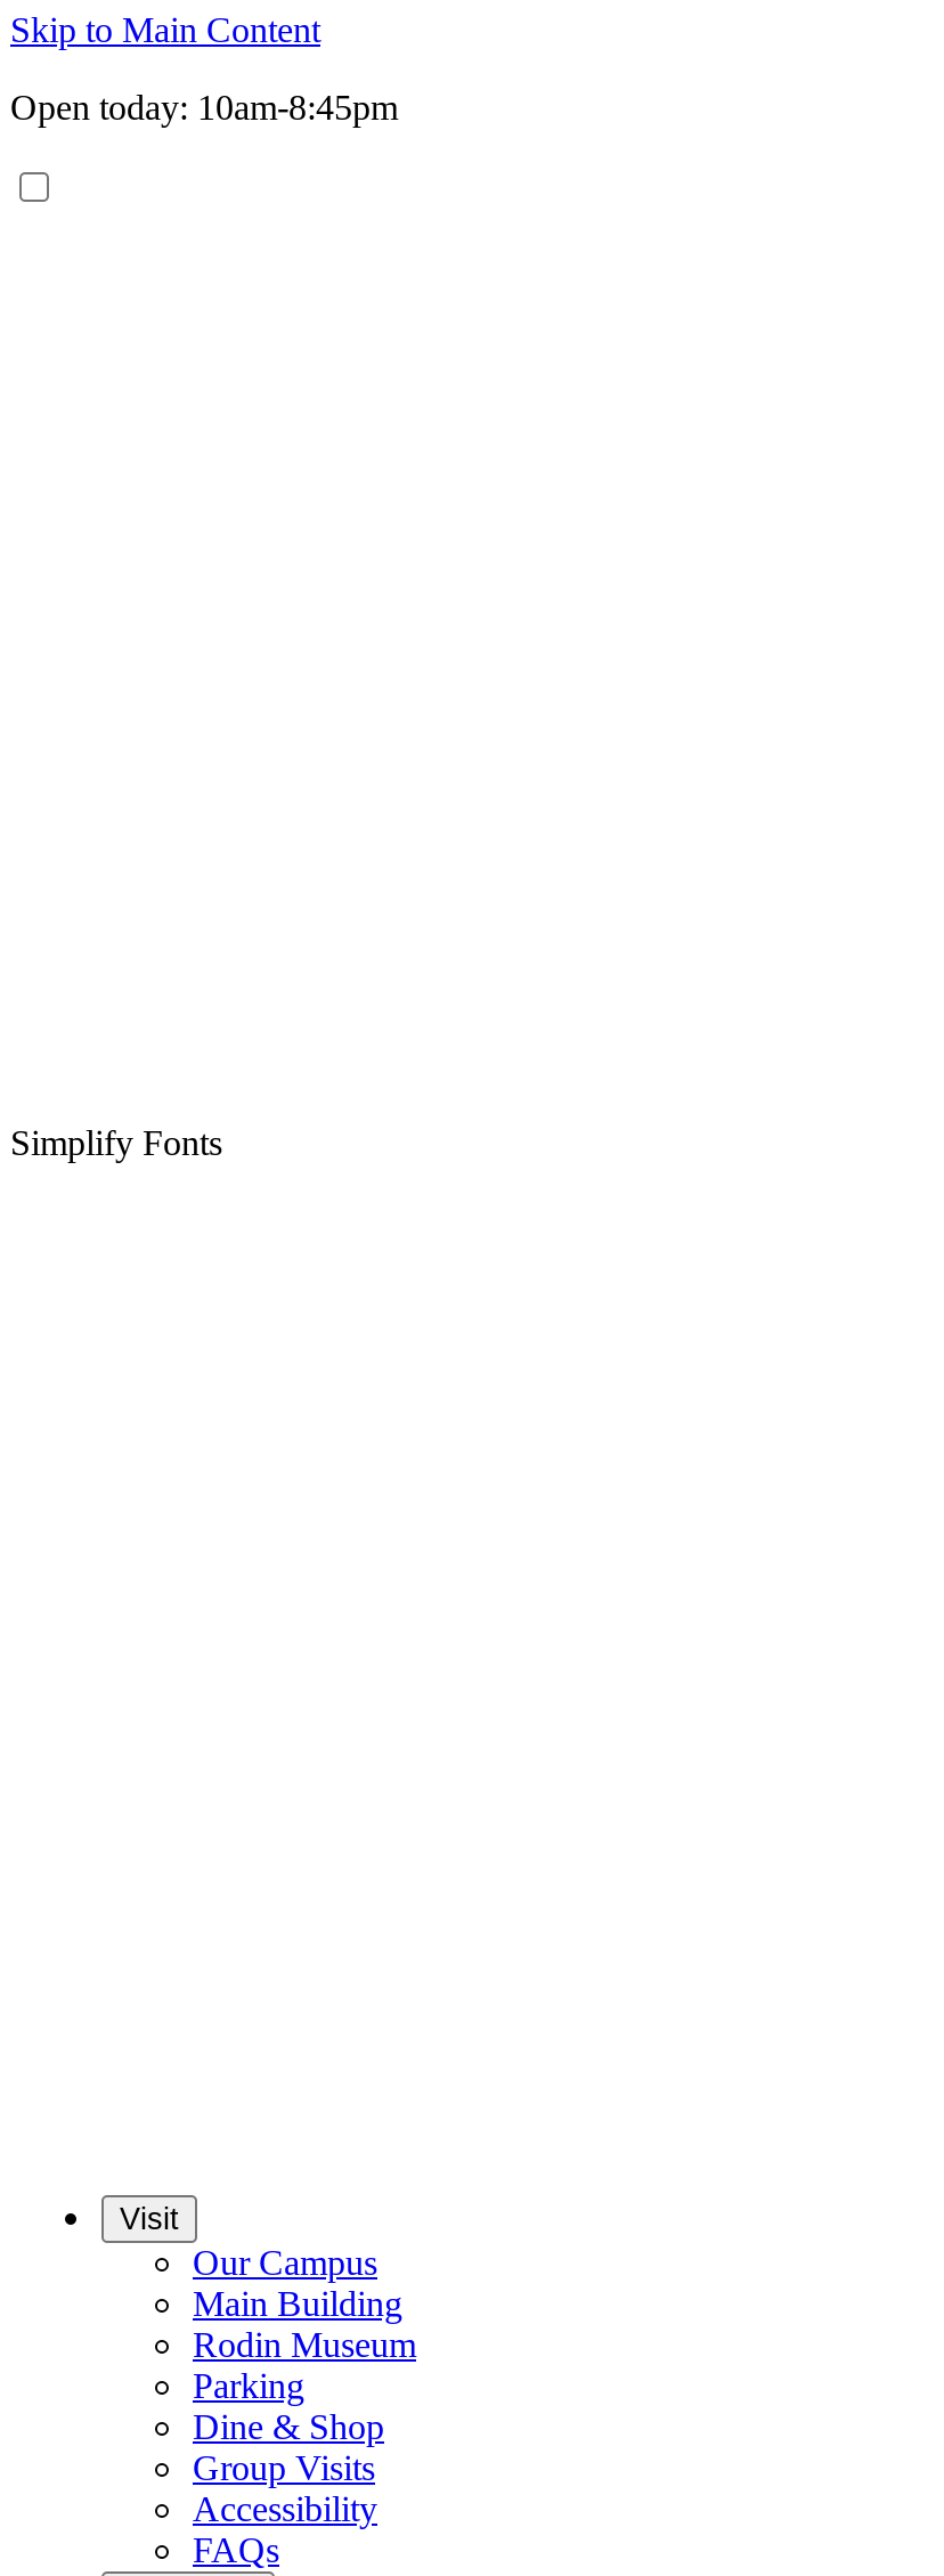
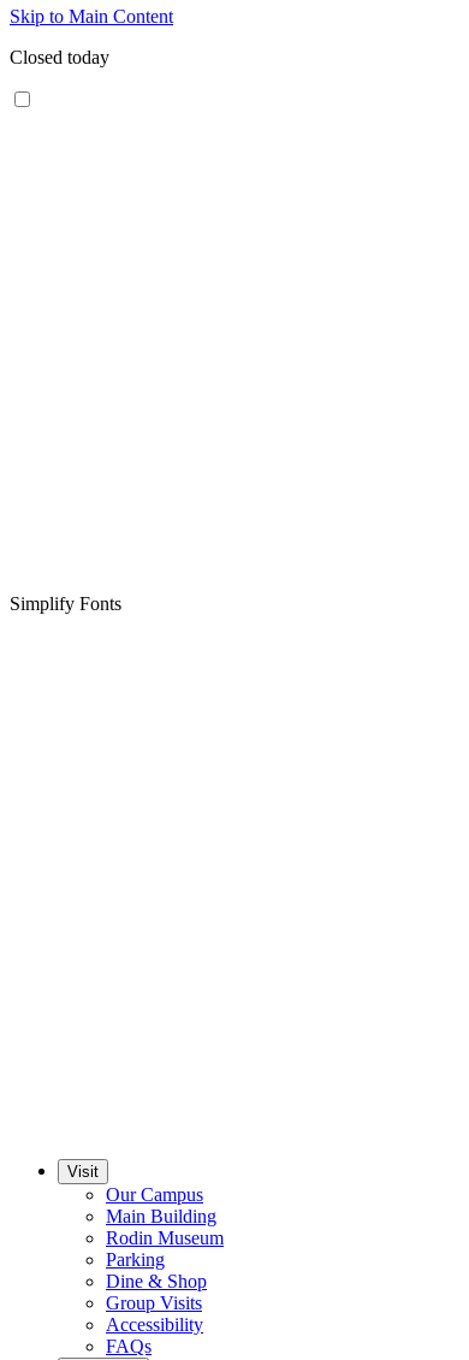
[10,88,398,127] Open today: 10am-8:45pm -> [10,47,109,67] Closed today

